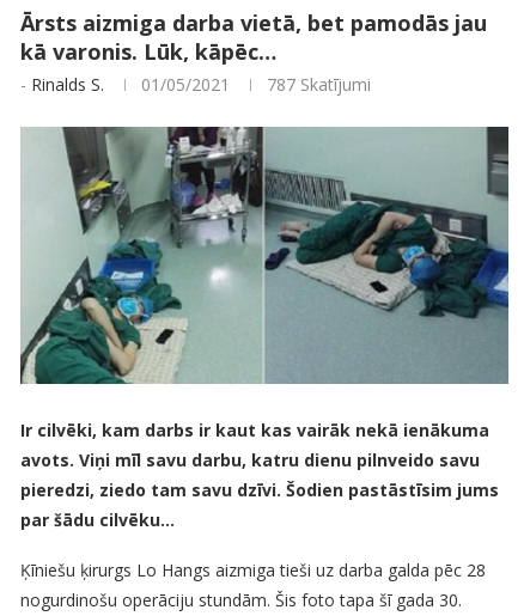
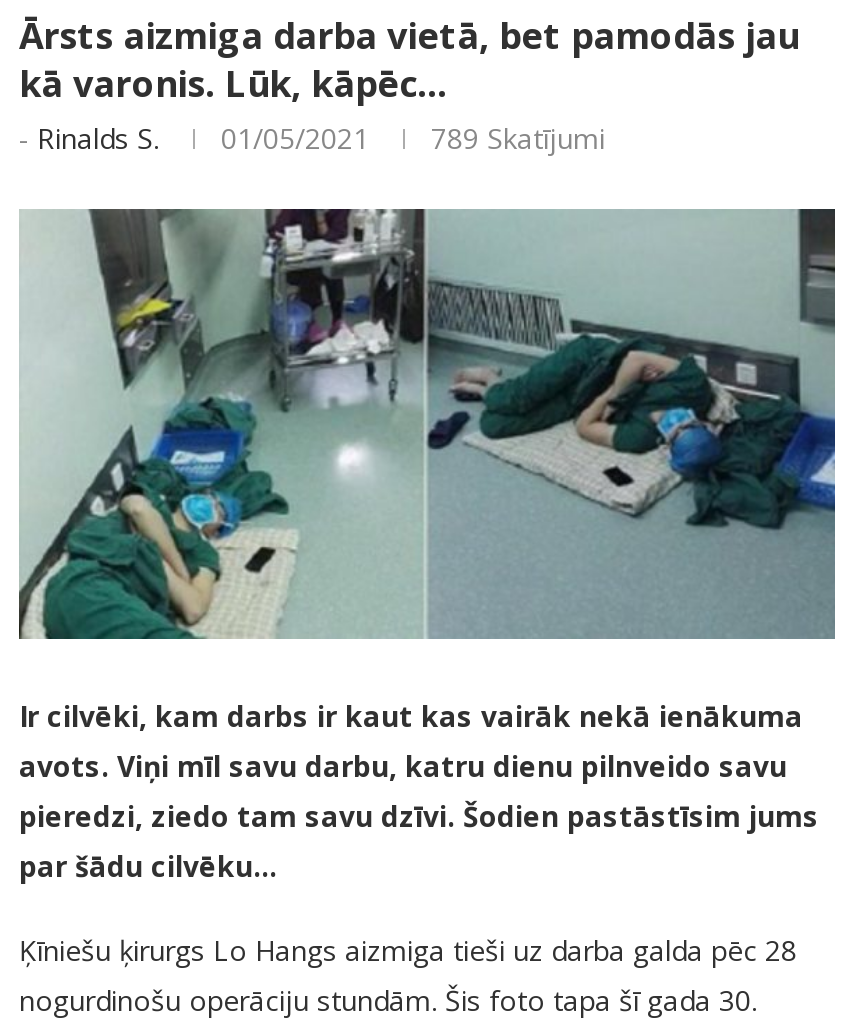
[20,73,371,96] - Rinalds S. 01/05/2021 787 Skatījumi -> [19,119,605,157] - Rinalds S. 01/05/2021 789 Skatījumi

